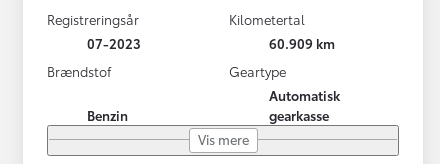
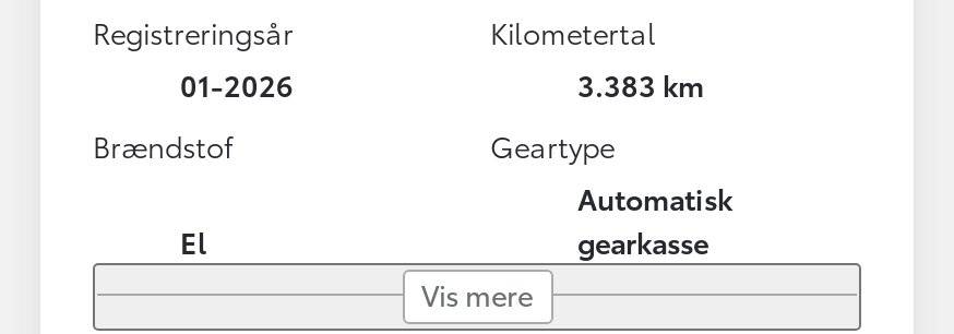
[87,33,141,51] 07-2023 -> [180,63,294,103] 01-2026
[269,33,335,51] 60.909 km -> [577,63,704,103] 3.383 km
[87,105,128,123] Benzin -> [180,220,206,260] El

